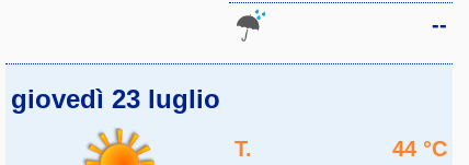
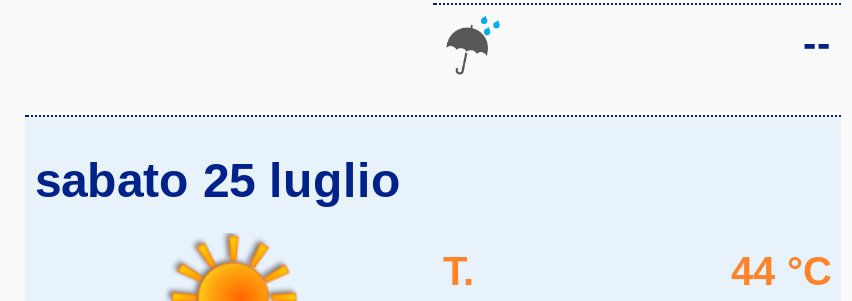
[11,84,220,114] giovedì 23 luglio -> [35,153,401,207] sabato 25 luglio

